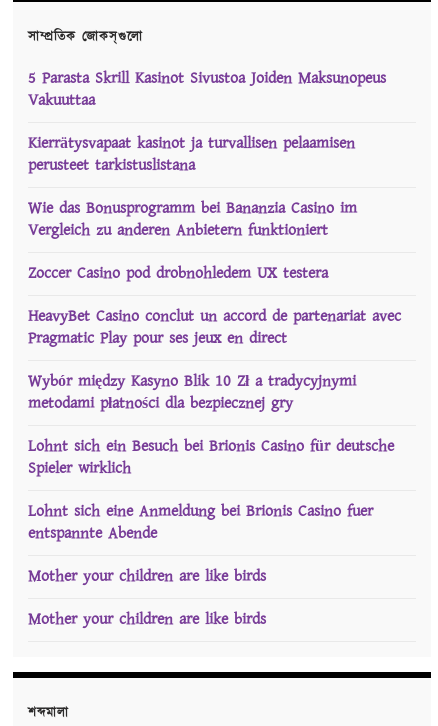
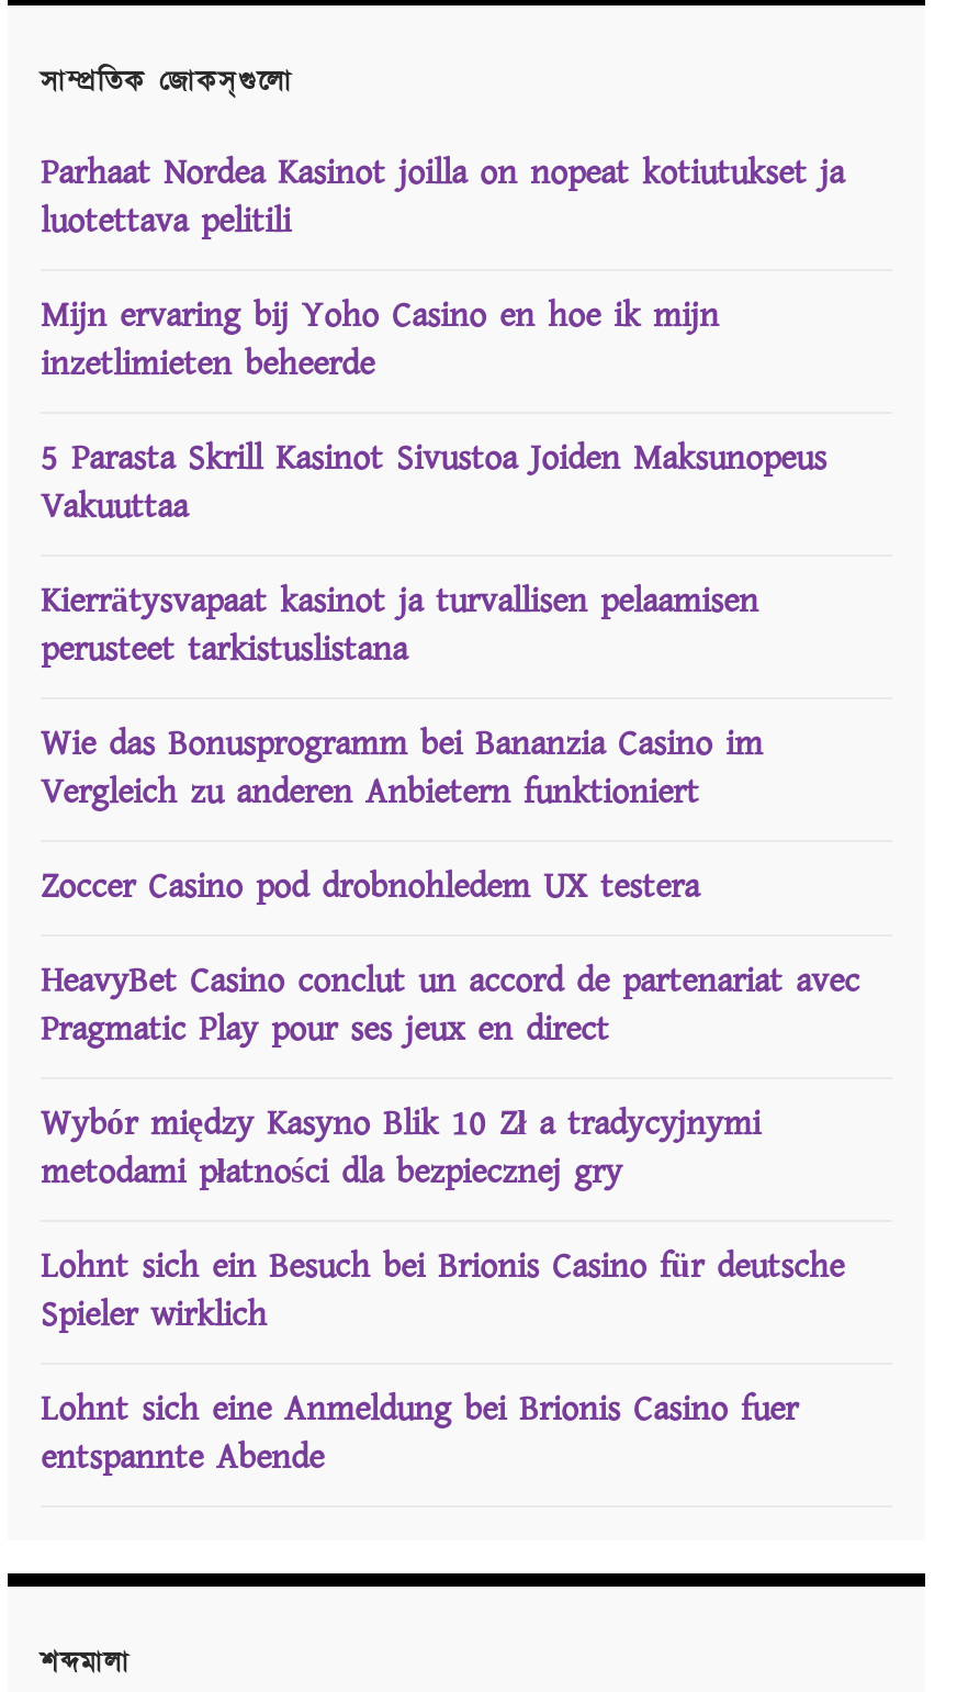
none -> [41,147,844,389] Parhaat Nordea Kasinot joilla on nopeat kotiutukset ja | luotettava pelitili | Mijn ervaring bij Yoho Casino en hoe ik mijn | inzetlimieten beheerde
moved [28,67,401,545] -> [41,433,859,1483]: 5 Parasta Skrill Kasinot Sivustoa Joiden Maksunopeus | Vakuuttaa | Kierrätysvapaat kasinot ja turvallisen pelaamisen | ... | Lohnt sich eine Anmeldung bei Brionis Casino fuer | entspannte Abende
[28,565,266,631] Mother your children are like birds | Mother your children are like birds -> none

